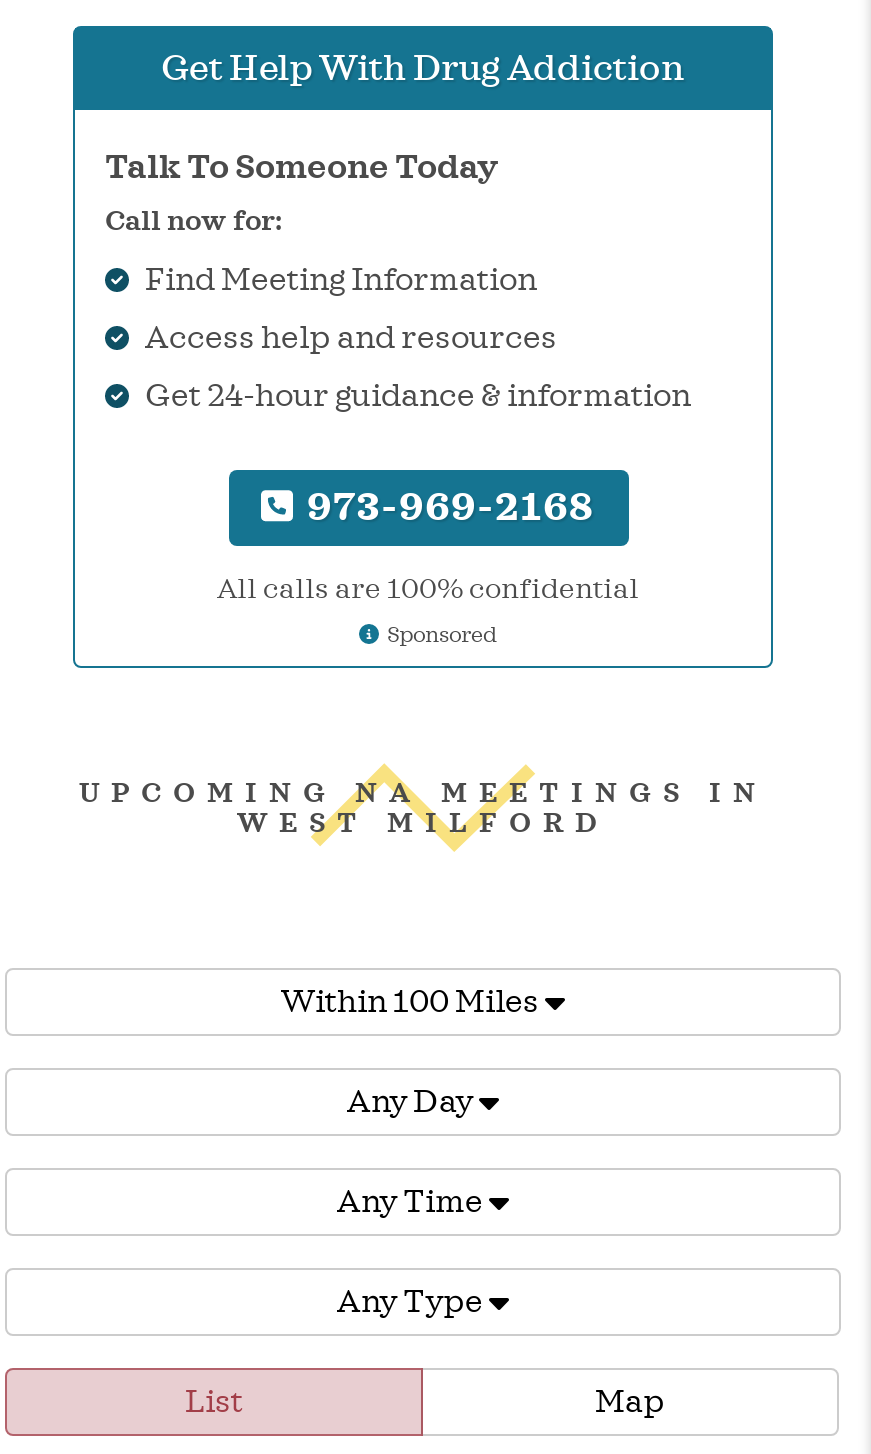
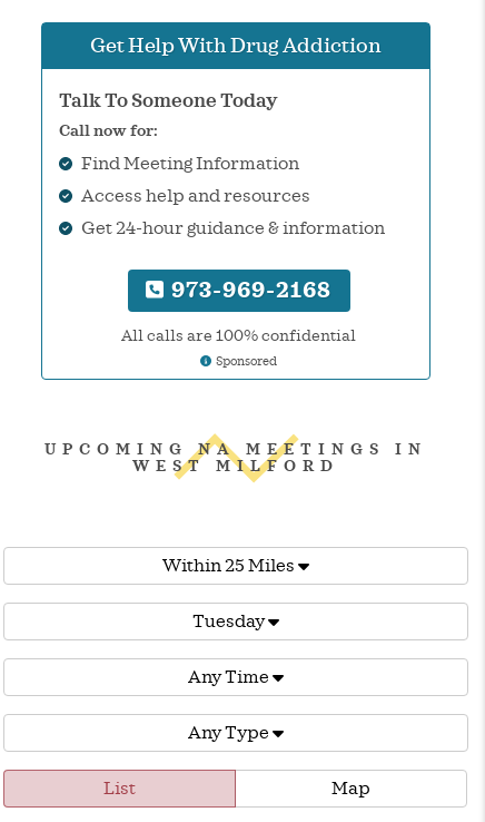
[281,982,539,1022] Within 100 Miles -> [162,555,295,577] Within 25 Miles
[347,1082,473,1122] Any Day -> [192,610,265,633] Tuesday

